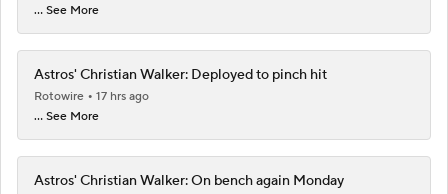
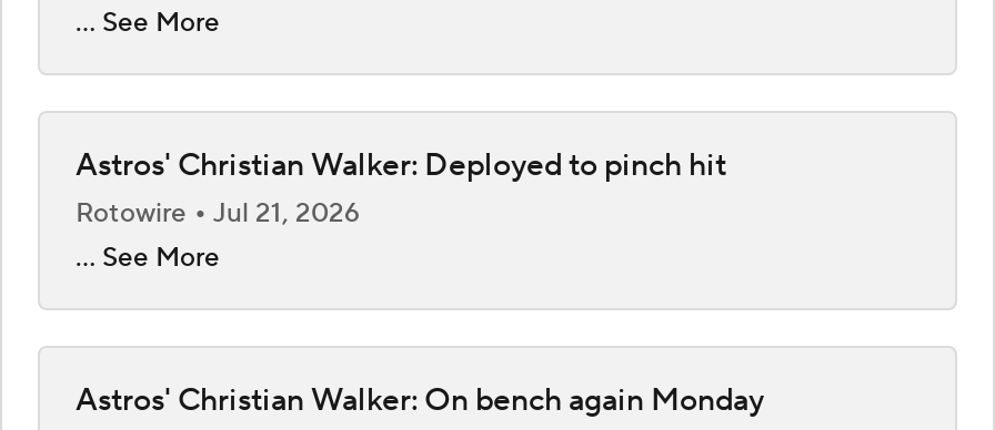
[34,89,149,104] Rotowire 17 hrs ago -> [76,197,360,230] Rotowire Jul 21, 2026

